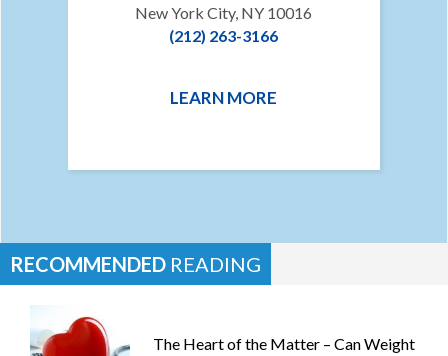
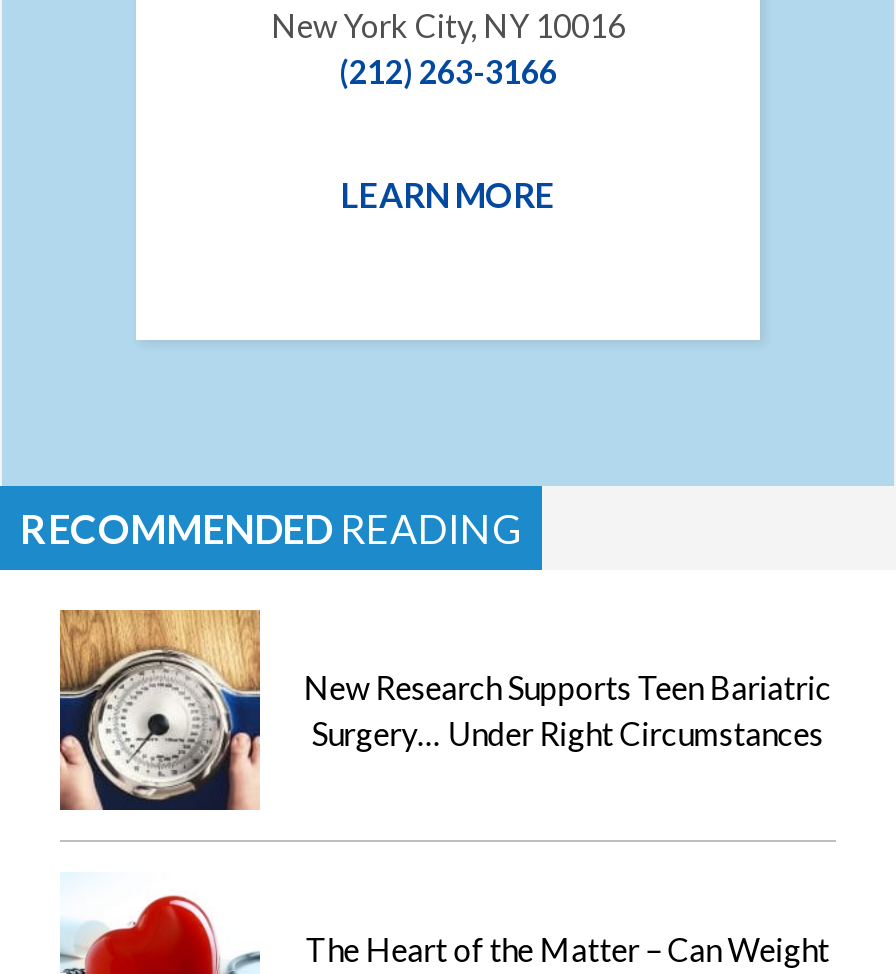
none -> [58,608,831,832] [image] | New Research Supports Teen Bariatric | Surgery… Under Right Circumstances

